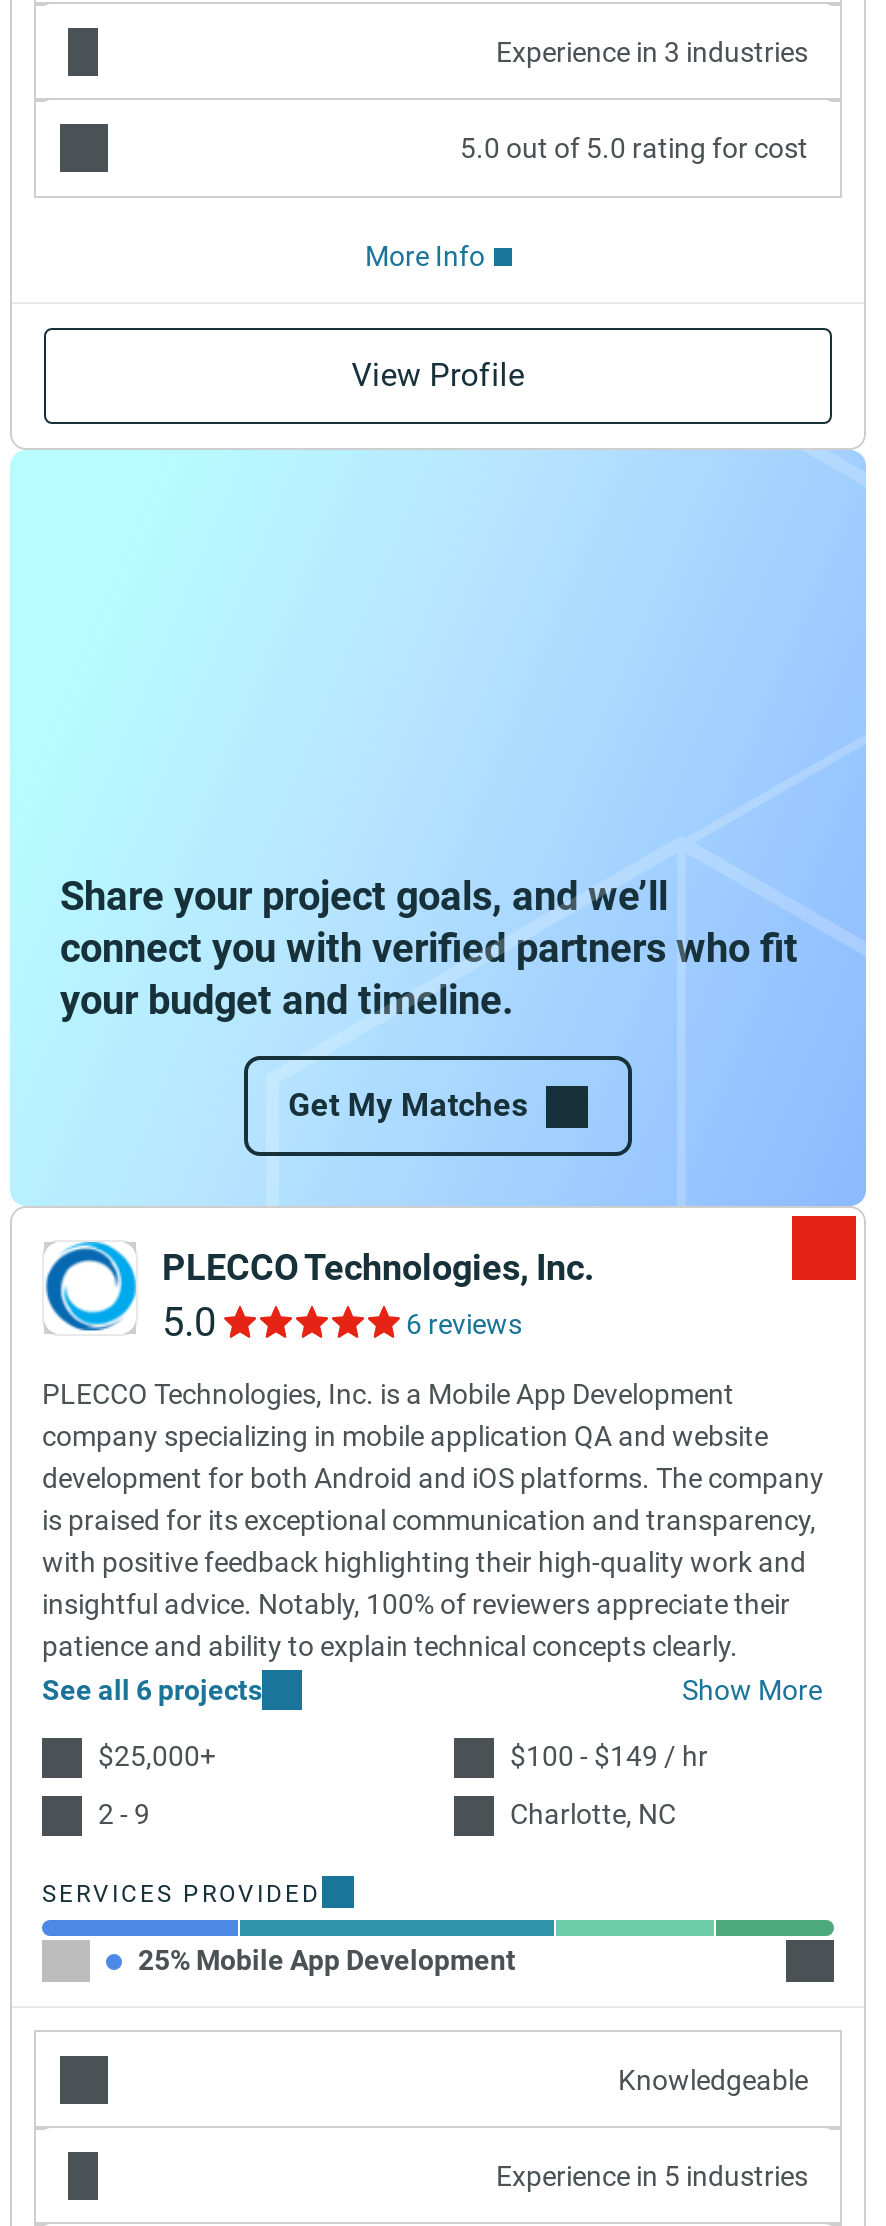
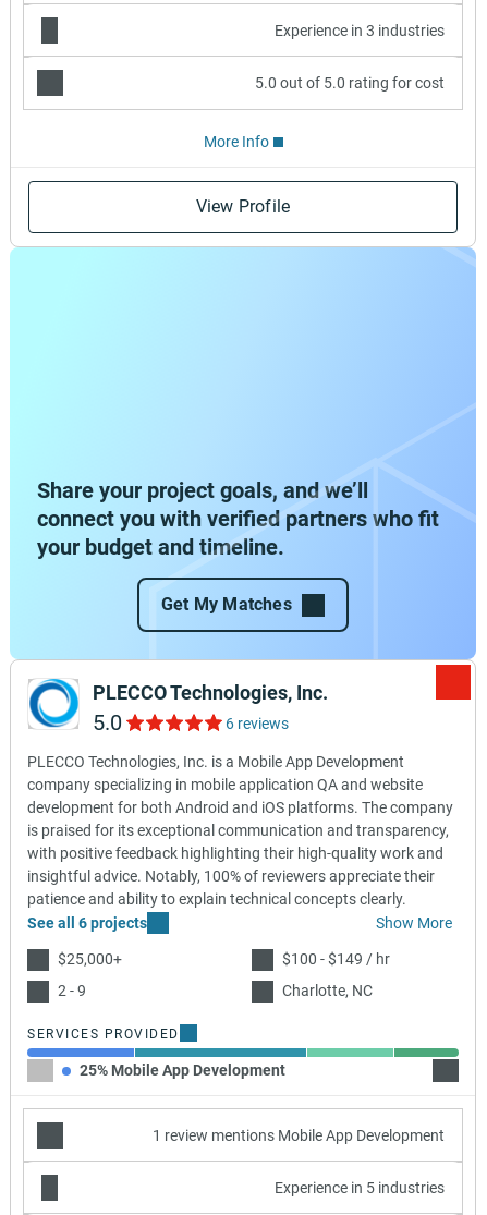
[618,2063,808,2095] Knowledgeable -> [153,1126,445,1144] 1 review mentions Mobile App Development

